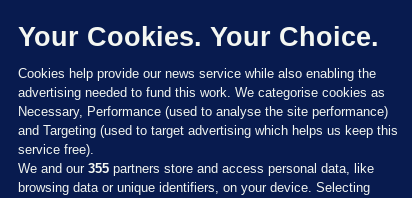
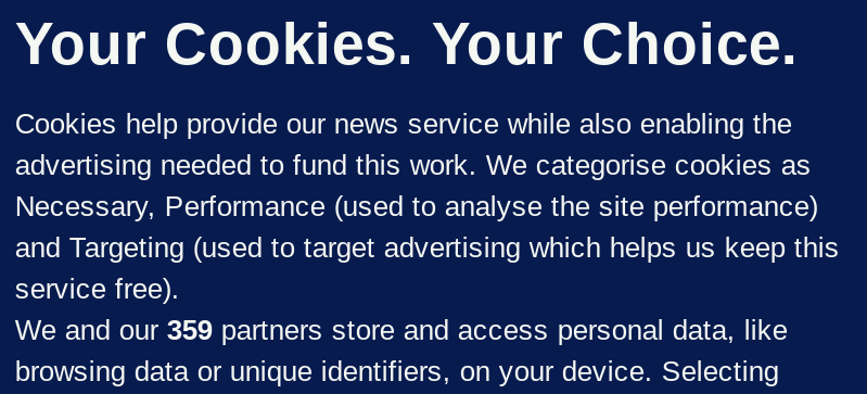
[18,161,374,176] We and our 355 partners store and access personal data, like -> [15,314,788,346] We and our 359 partners store and access personal data, like

